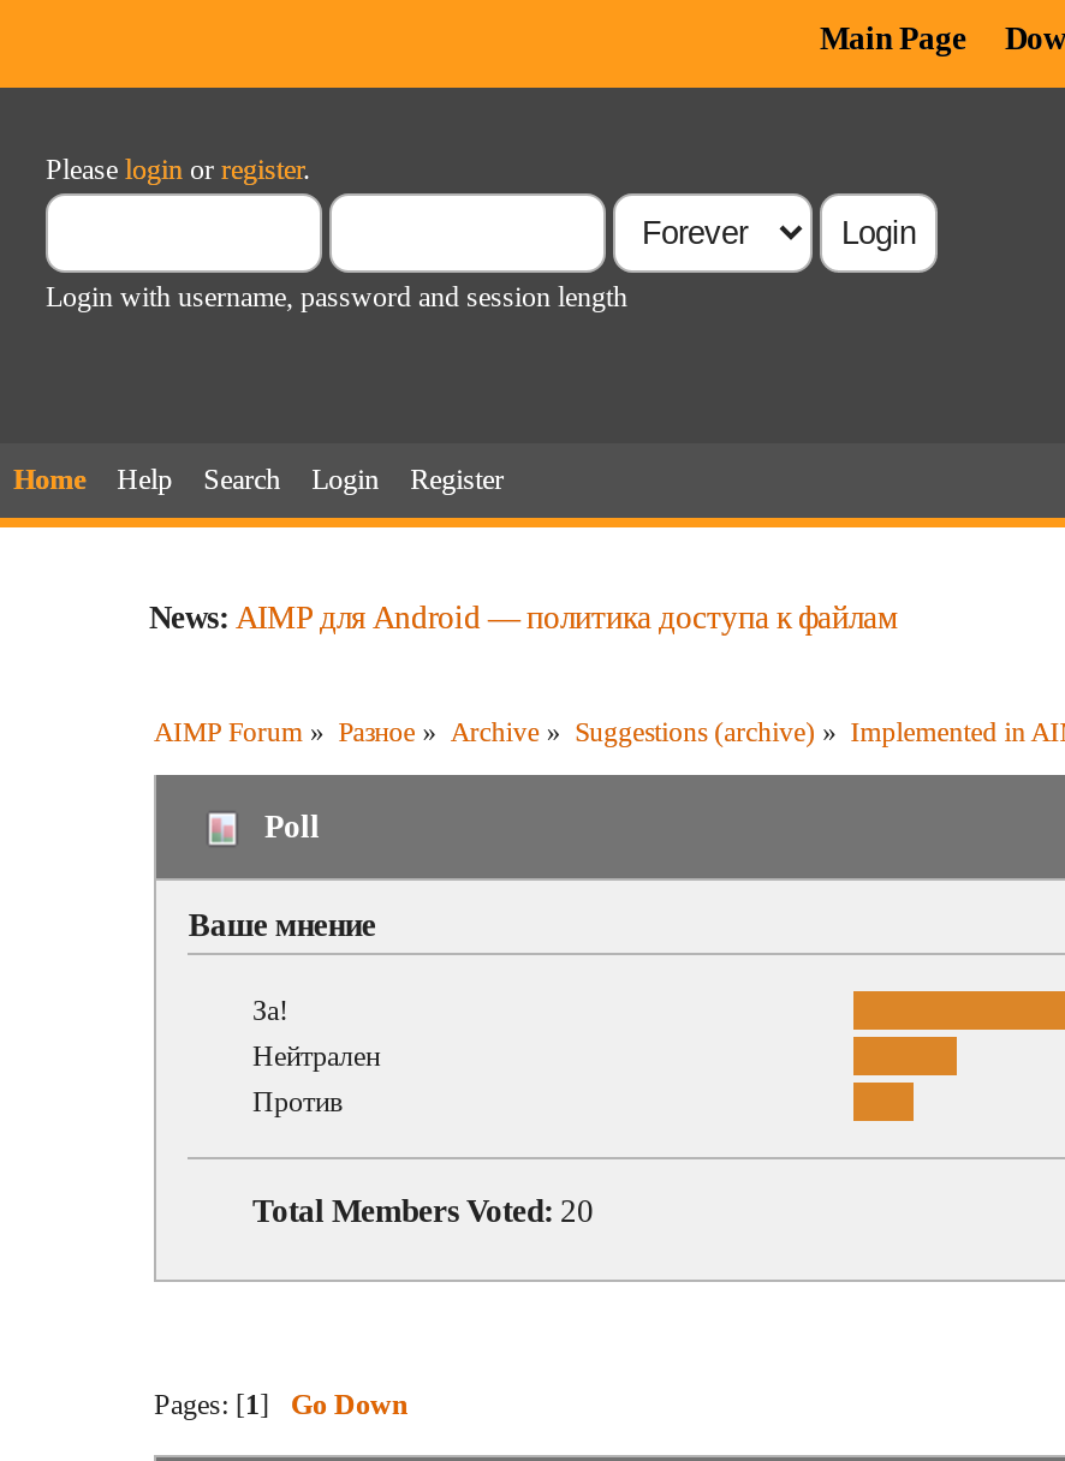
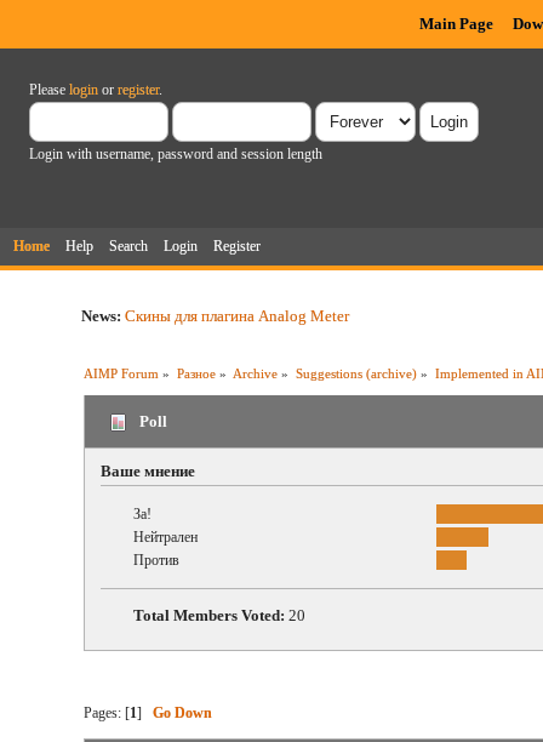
[149,600,897,636] News: AIMP для Android — политика доступа к файлам -> [81,307,349,325] News: Скины для плагина Analog Meter

